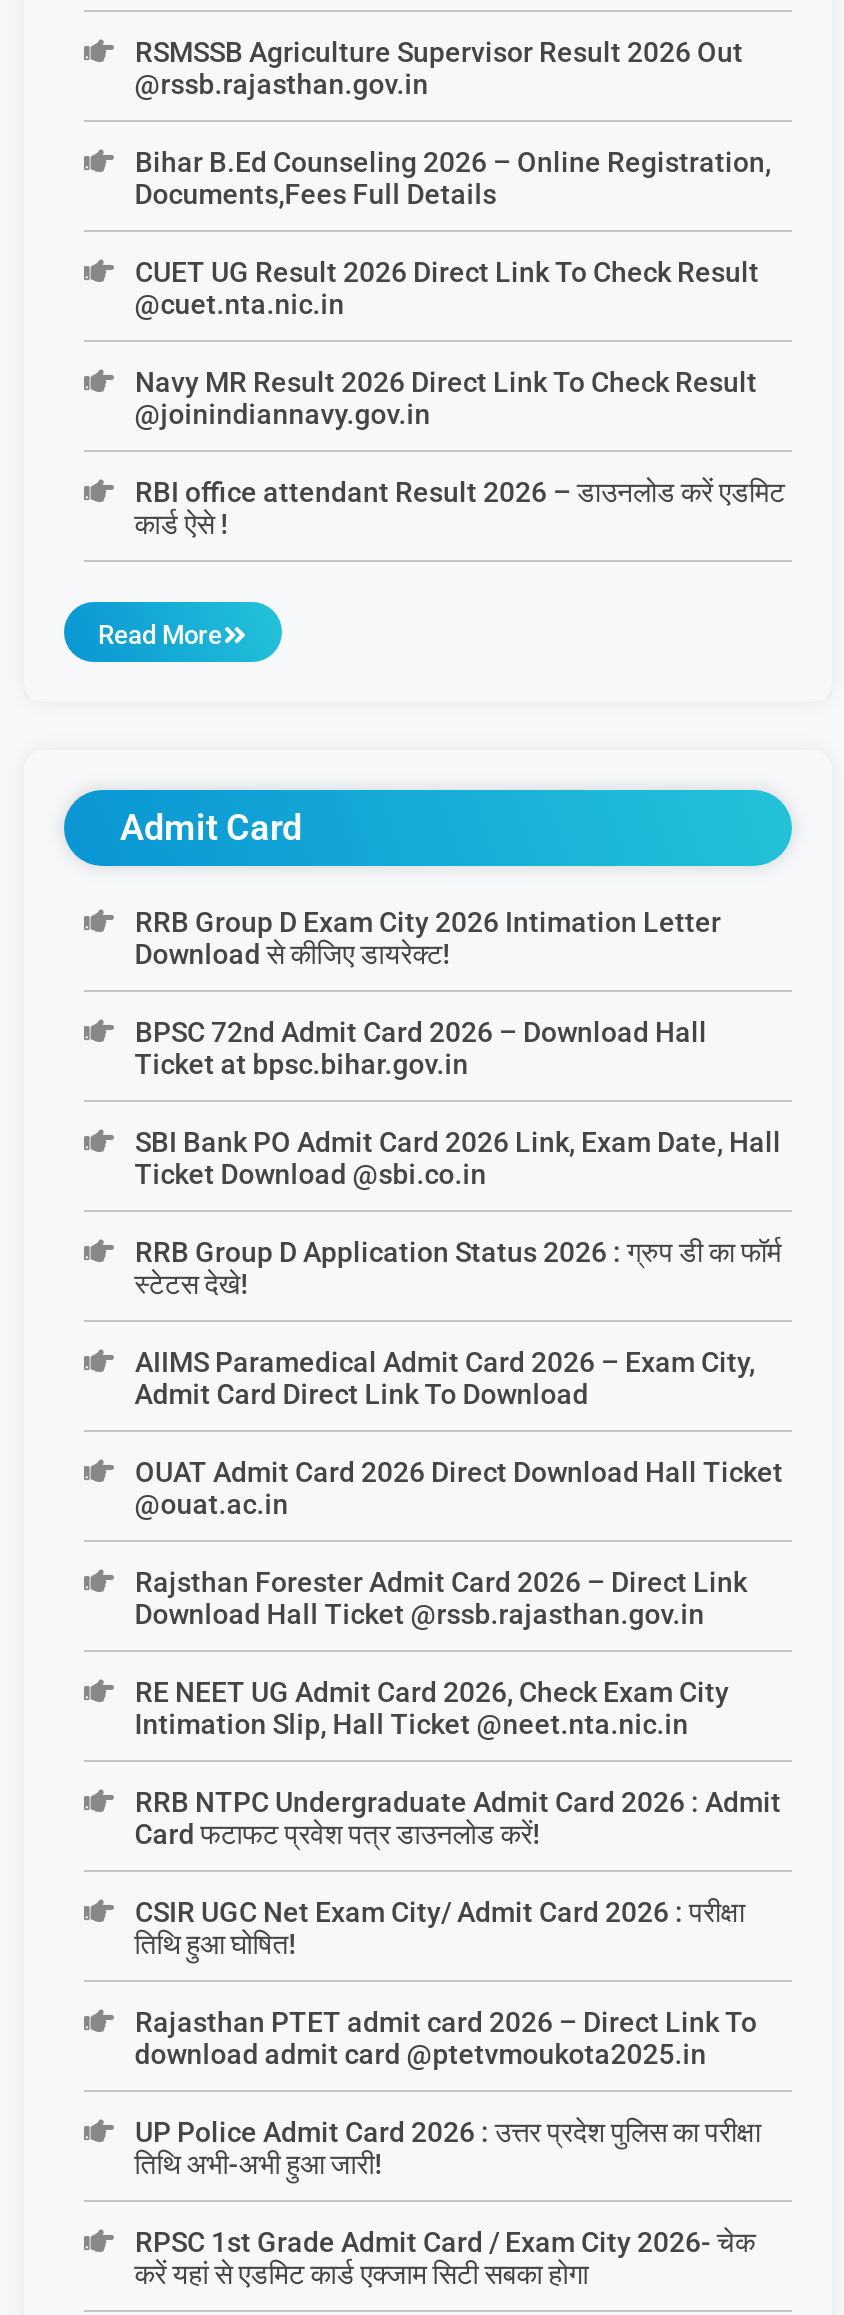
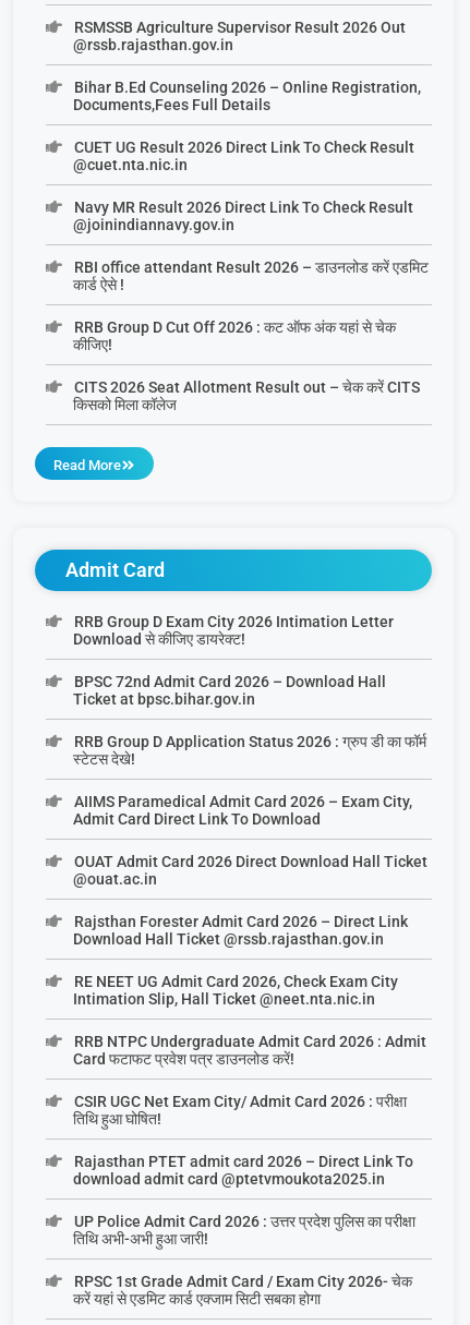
none -> [73,318,419,413] RRB Group D Cut Off 2026 : कट ऑफ अंक यहां से चेक | कीजिए! | CITS 2026 Seat Allotment Result out – चेक करें CITS | किसको मिला कॉलेज
moved [98,620,721,1080] -> [53,457,393,708]: Read More | Admit Card | RRB Group D Exam City 2026 Intimation Letter | Download से कीजिए डायरेक्ट! | BPSC 72nd Admit Card 2026 – Download Hall | Ticket at bpsc.bihar.gov.in
[134,1126,781,1190] SBI Bank PO Admit Card 2026 Link, Exam Date, Hall | Ticket Download @sbi.co.in -> none

